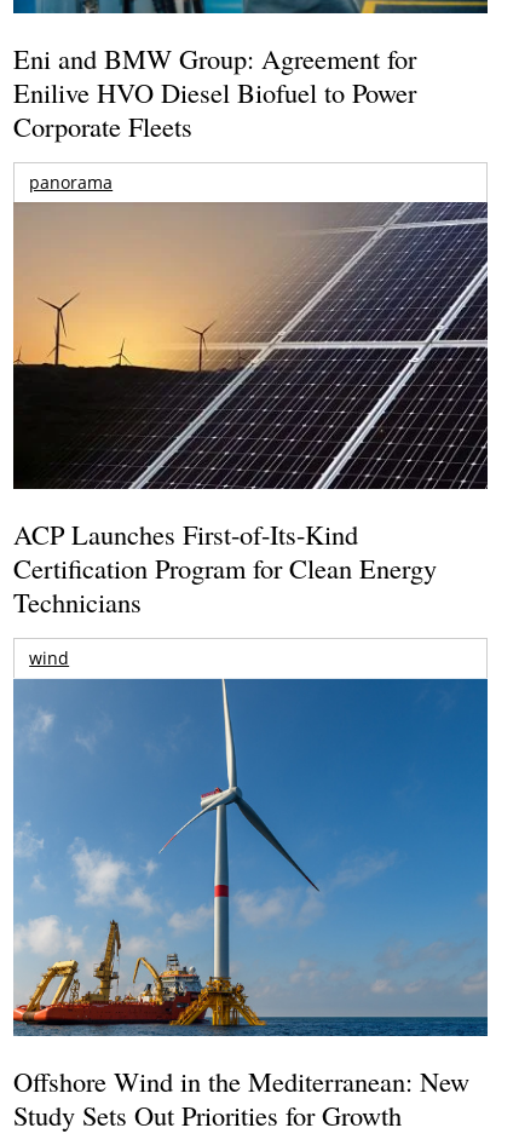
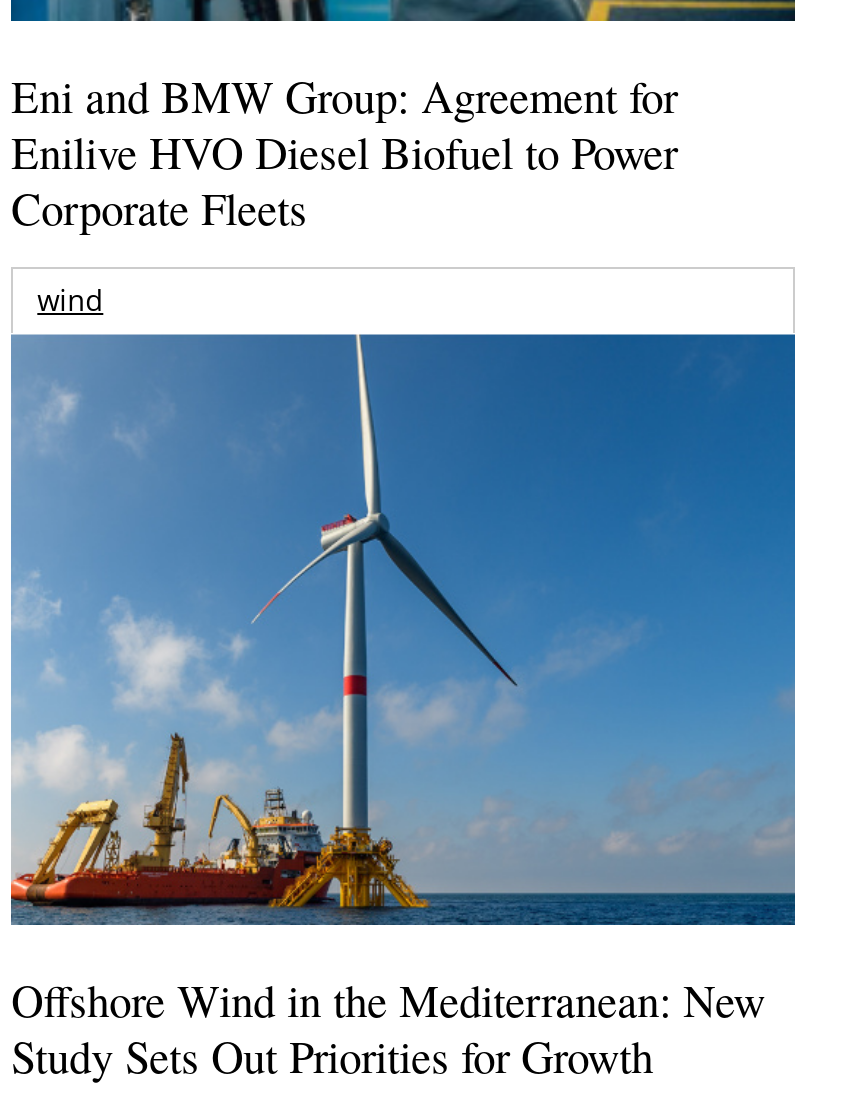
[29,170,113,193] panorama -> none
[12,202,488,619] [image] | ACP Launches First-of-Its-Kind | Certification Program for Clean Energy | Technicians -> none

